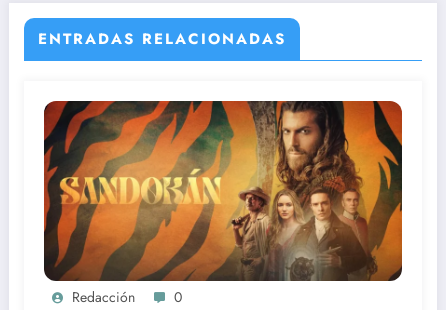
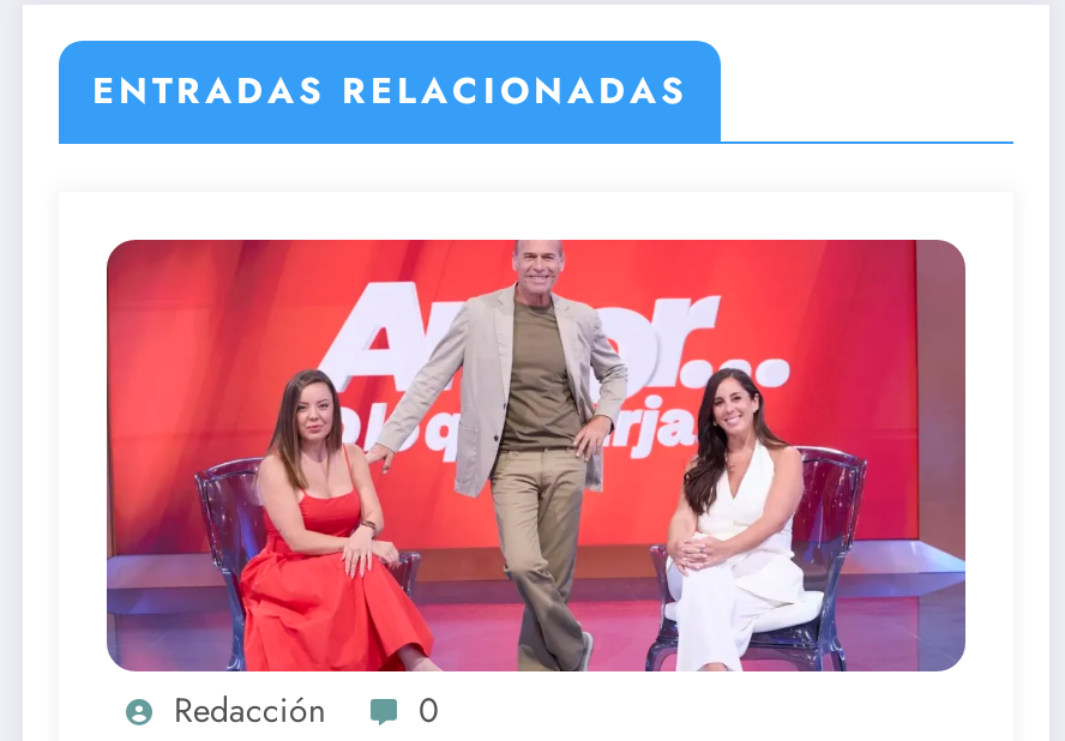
[43,100,403,282] [image] -> [104,237,968,674] [image]

